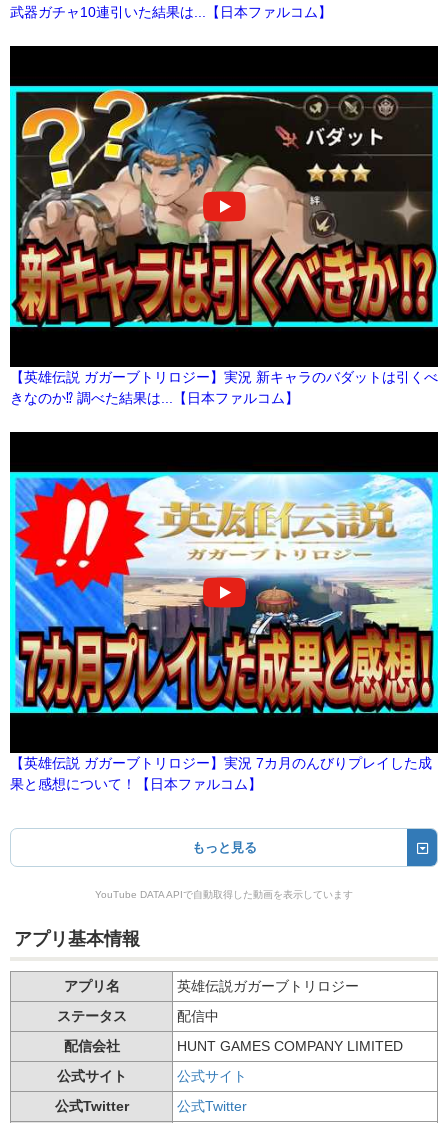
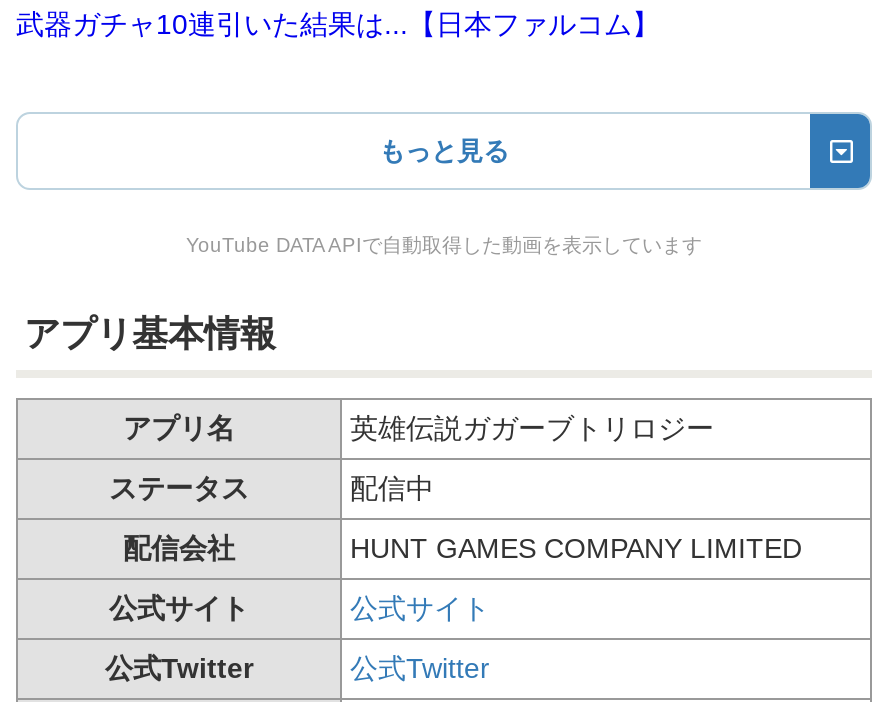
[9,45,439,406] [image] | 【英雄伝説 ガガーブトリロジー】実況 新キャラのバダットは引くべ | きなのか⁉ 調べた結果は...【日本ファルコム】 -> none
[9,432,439,792] [image] | 【英雄伝説 ガガーブトリロジー】実況 7カ月のんびりプレイした成 | 果と感想について！【日本ファルコム】 -> none

